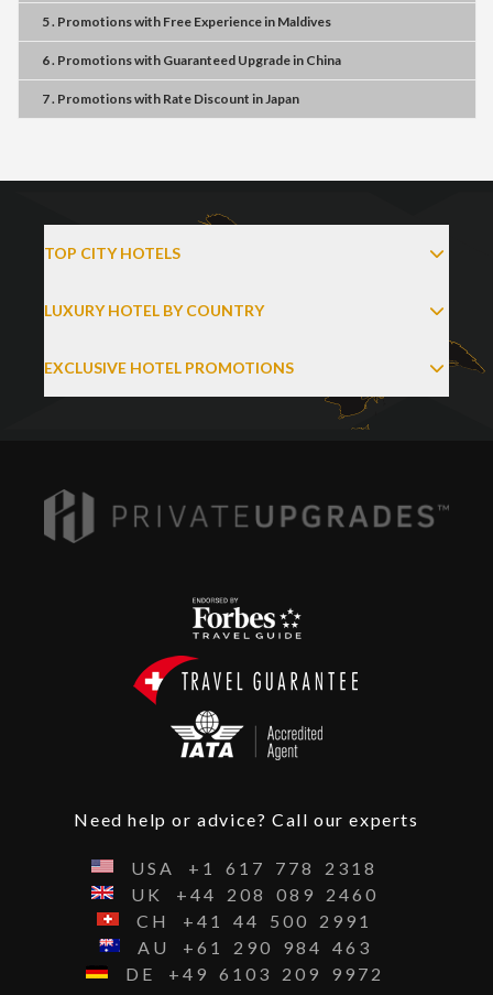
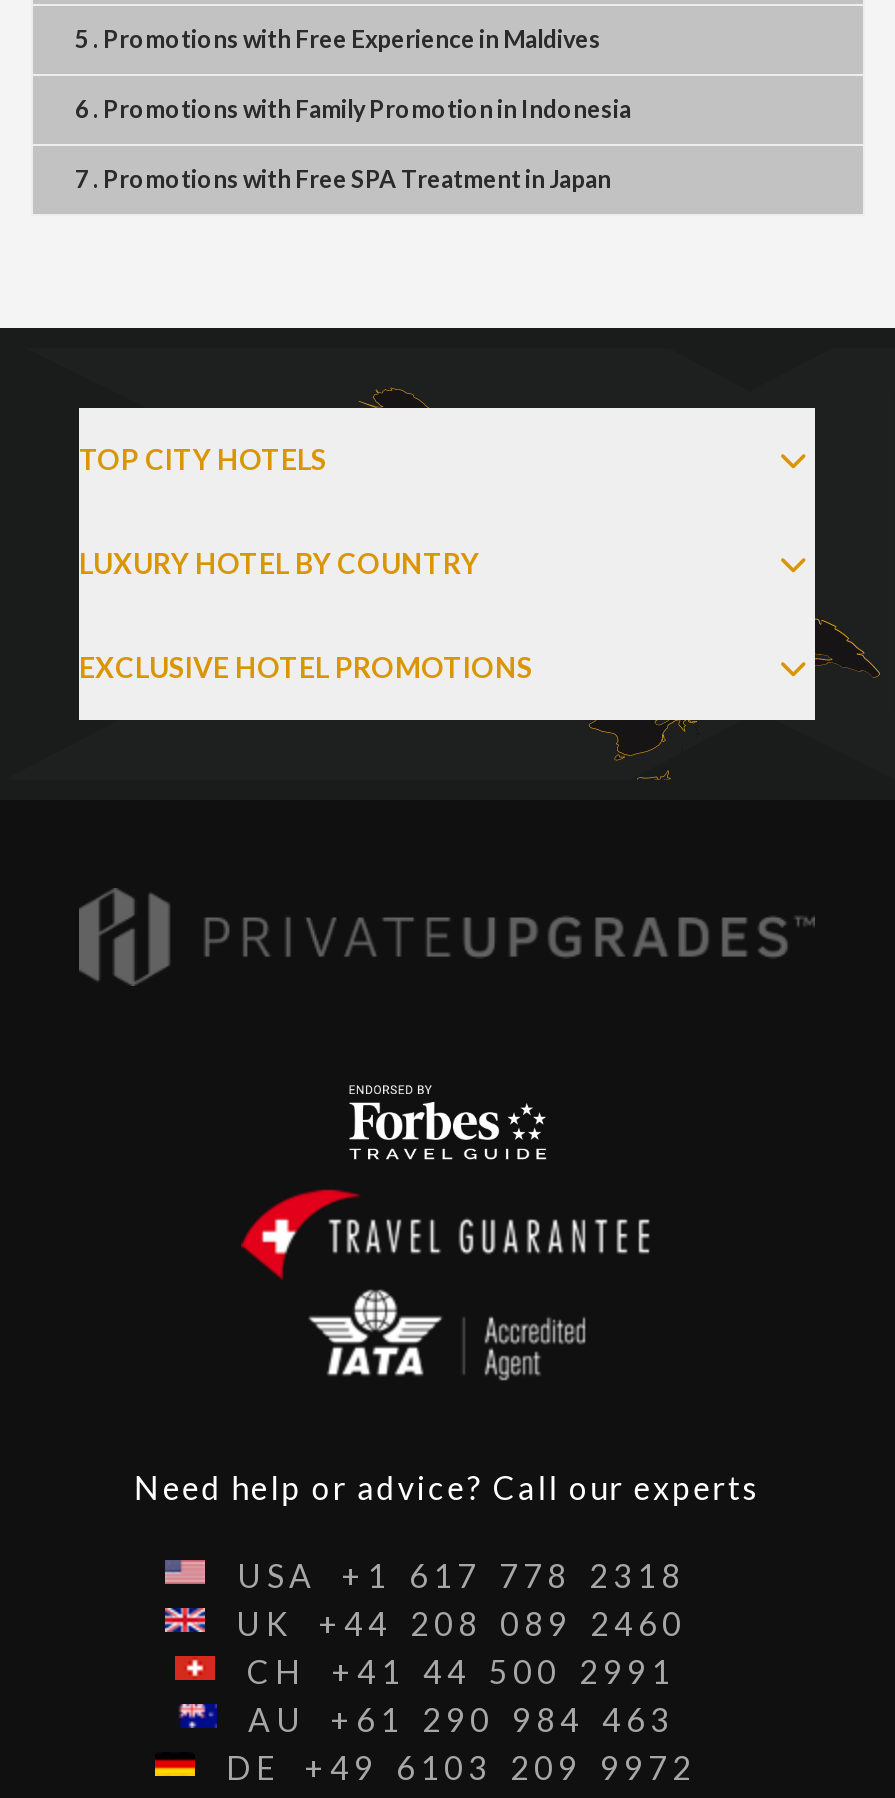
[42,52,341,68] 6 . Promotions with Guaranteed Upgrade in China -> [75,94,631,124] 6 . Promotions with Family Promotion in Indonesia
[42,90,299,107] 7 . Promotions with Rate Discount in Japan -> [75,164,611,194] 7 . Promotions with Free SPA Treatment in Japan

